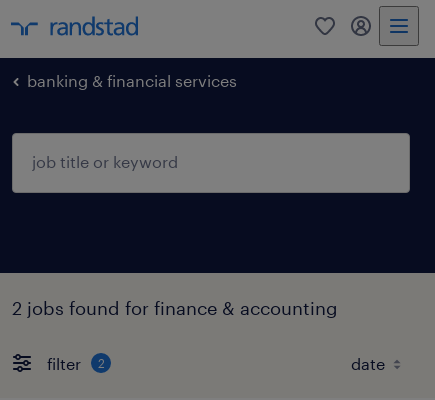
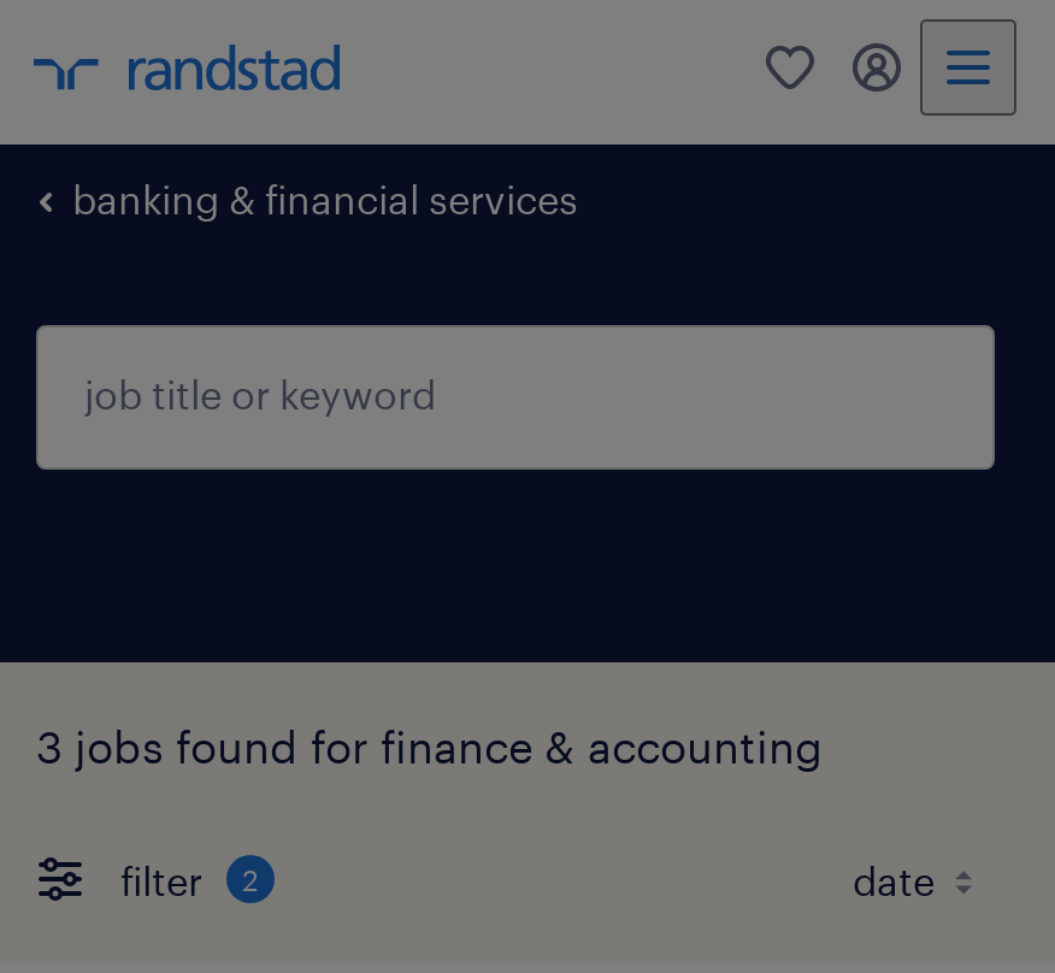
[12,297,338,319] 2 jobs found for finance & accounting -> [36,720,824,773] 3 jobs found for finance & accounting

